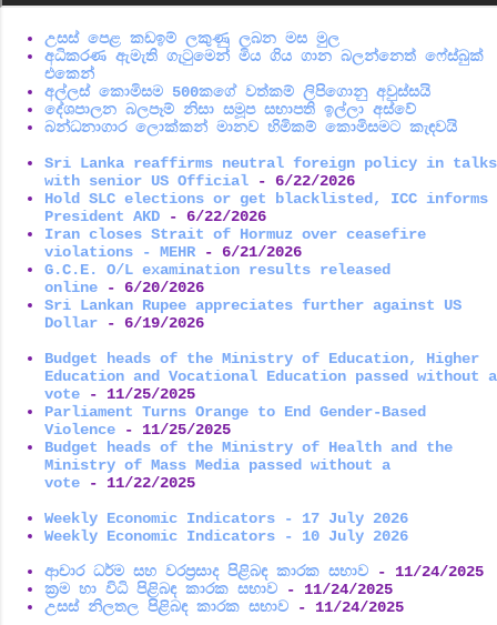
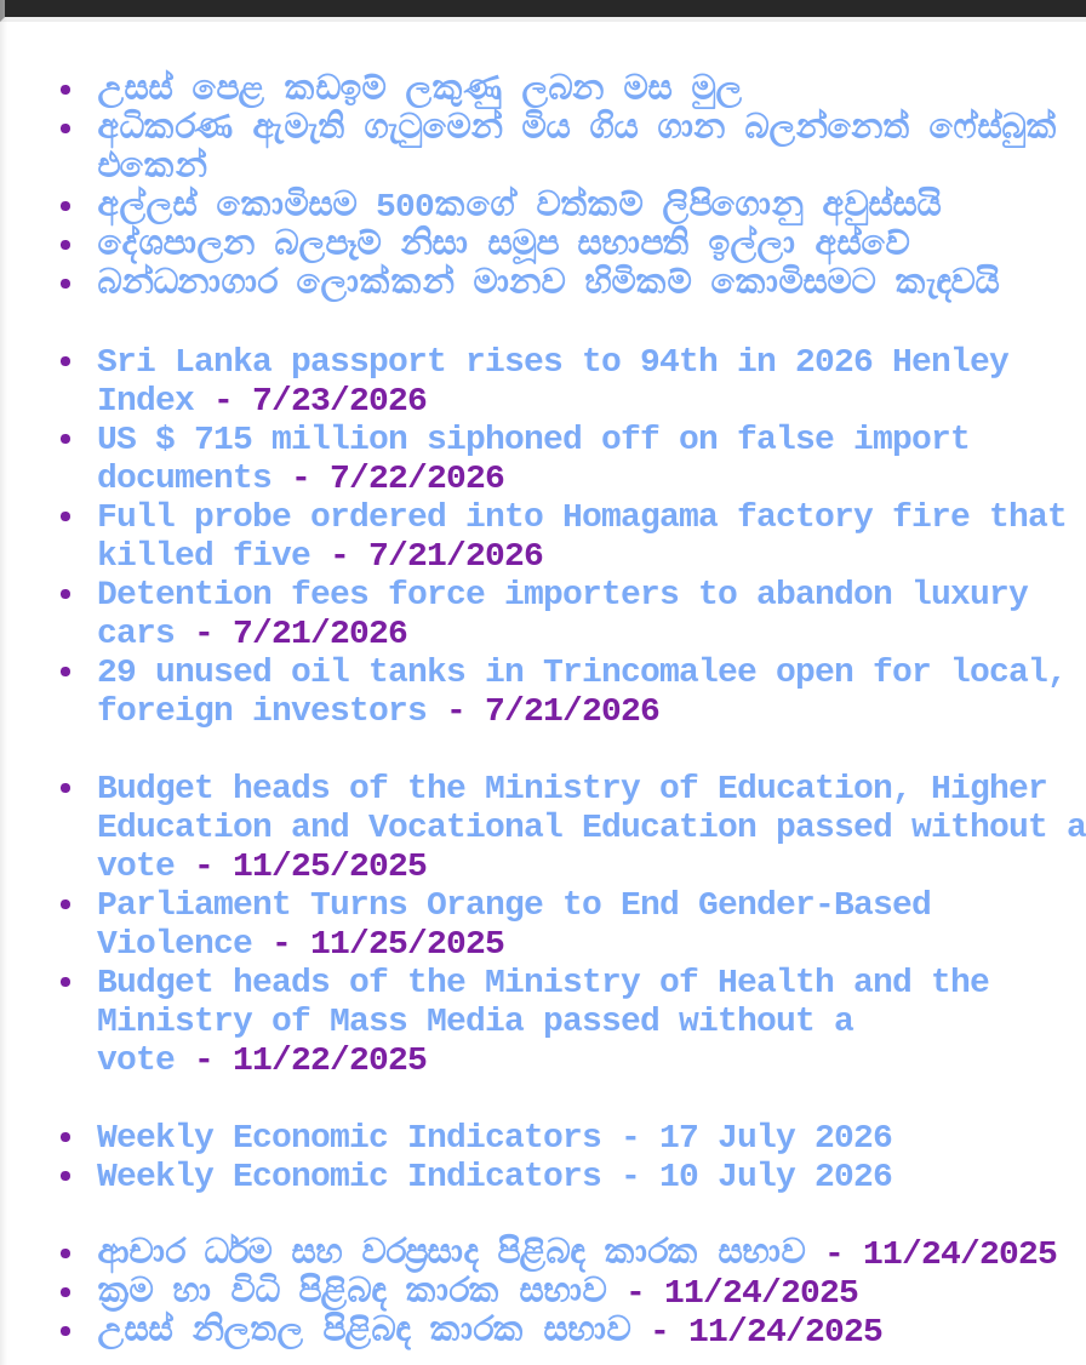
[44,154,497,332] Sri Lanka reaffirms neutral foreign policy in talks | with senior US Official - 6/22/2026 | Hold SLC elections or get blacklisted, ICC informs | President AKD - 6/22/2026 | Iran closes Strait of Hormuz over ceasefire | violations - MEHR - 6/21/2026 | G.C.E. O/L examination results released | online - 6/20/2026 | Sri Lankan Rupee appreciates further against US | Dollar - 6/19/2026 -> [97,342,1067,730] Sri Lanka passport rises to 94th in 2026 Henley | Index - 7/23/2026 | US $ 715 million siphoned off on false import | documents - 7/22/2026 | Full probe ordered into Homagama factory fire that | killed five - 7/21/2026 | Detention fees force importers to abandon luxury | cars - 7/21/2026 | 29 unused oil tanks in Trincomalee open for local, | foreign investors - 7/21/2026

